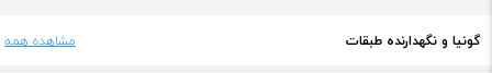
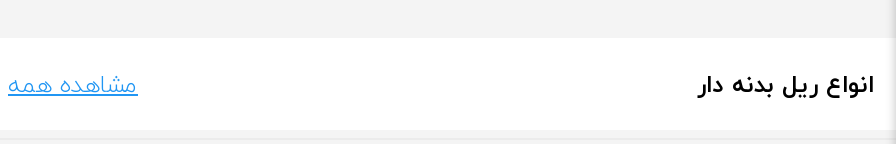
[346,29,480,52] گونیا و نگهدارنده طبقات -> [698,64,874,106] انواع ریل بدنه دار

